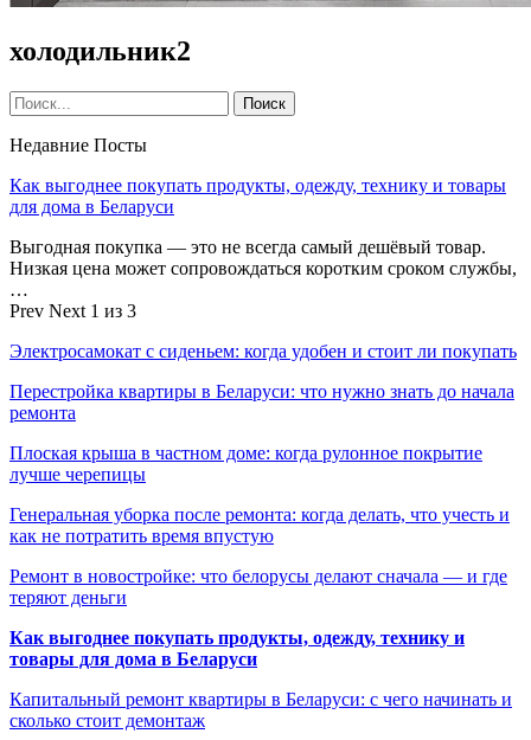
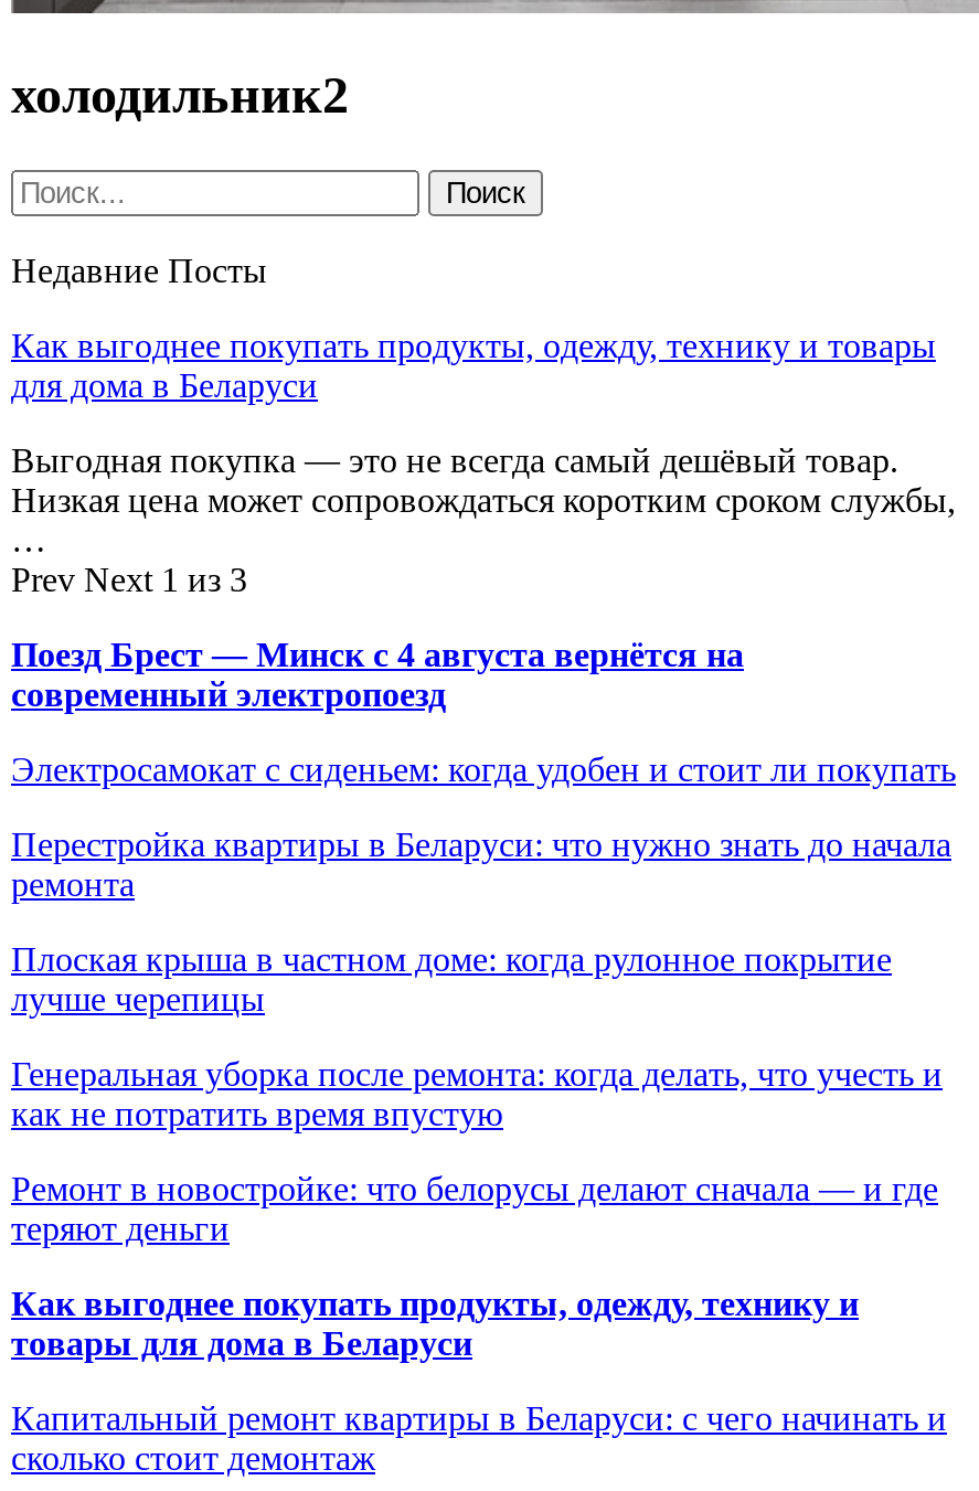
none -> [11,635,744,713] Поезд Брест — Минск с 4 августа вернётся на | современный электропоезд

